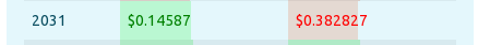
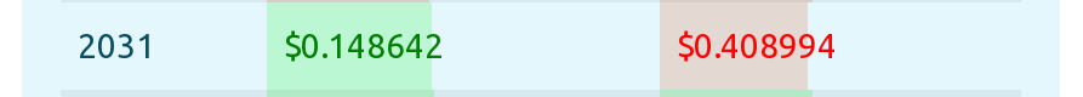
[128,12,191,29] $0.14587 -> [284,27,444,65] $0.148642
[296,12,368,29] $0.382827 -> [677,27,837,65] $0.408994

